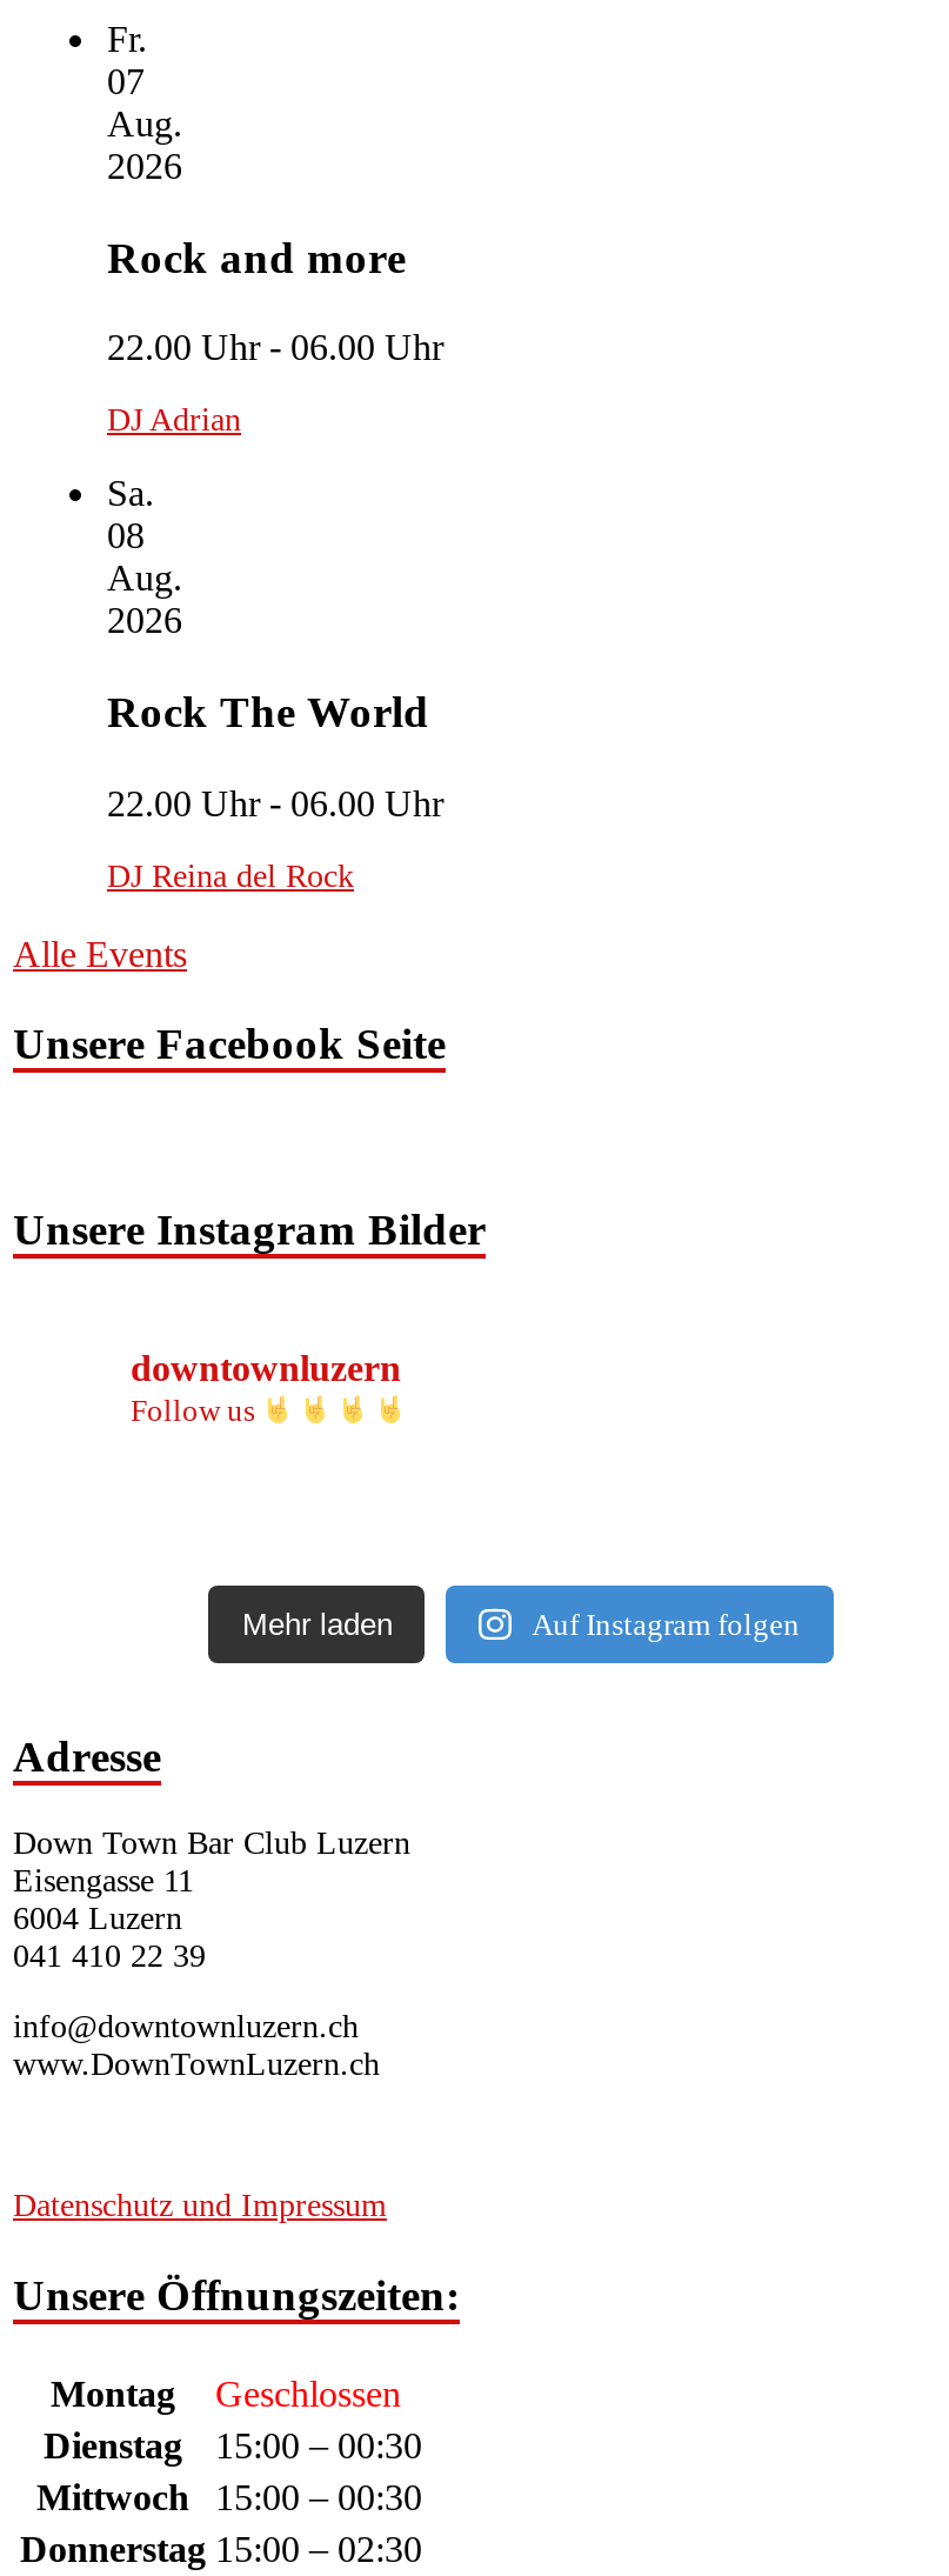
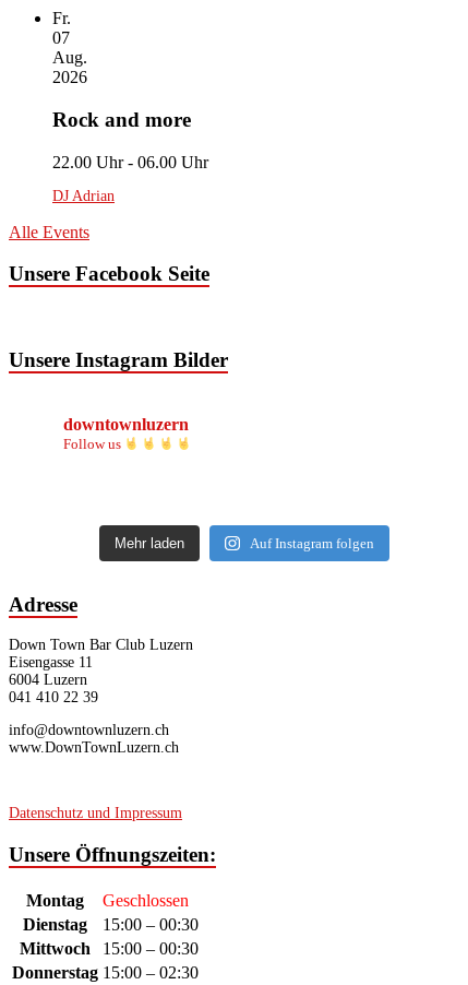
[107,473,443,893] Sa. | 08 | Aug. | 2026 | Rock The World | 22.00 Uhr - 06.00 Uhr | DJ Reina del Rock -> none

